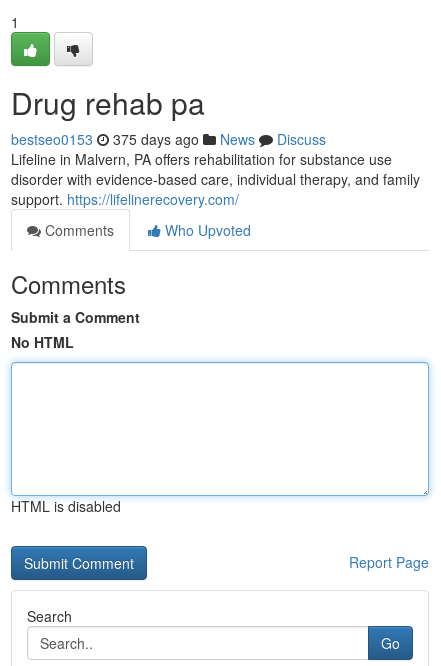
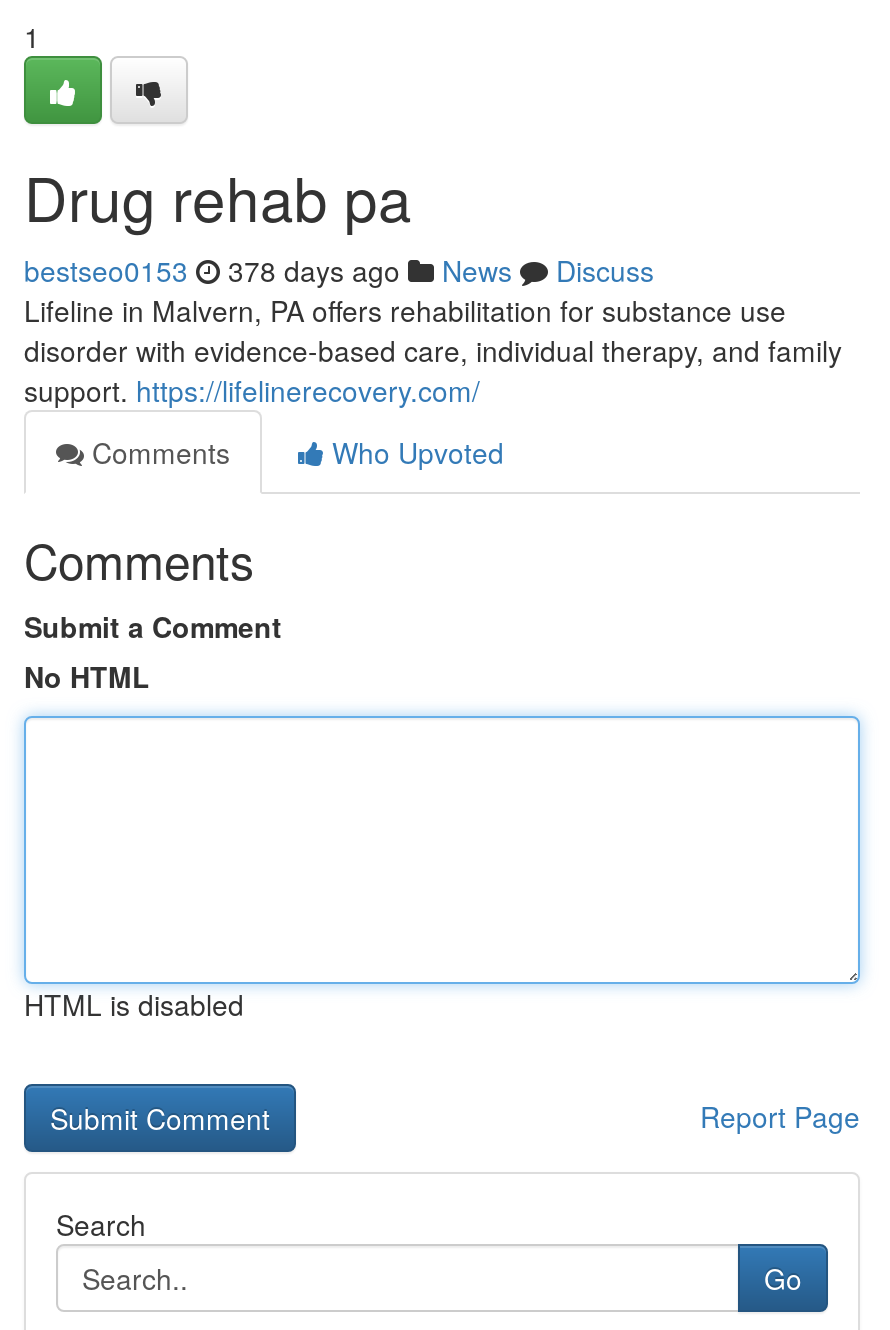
[11,129,326,149] bestseo0153 375 days ago News Discuss -> [24,250,654,290] bestseo0153 378 days ago News Discuss

